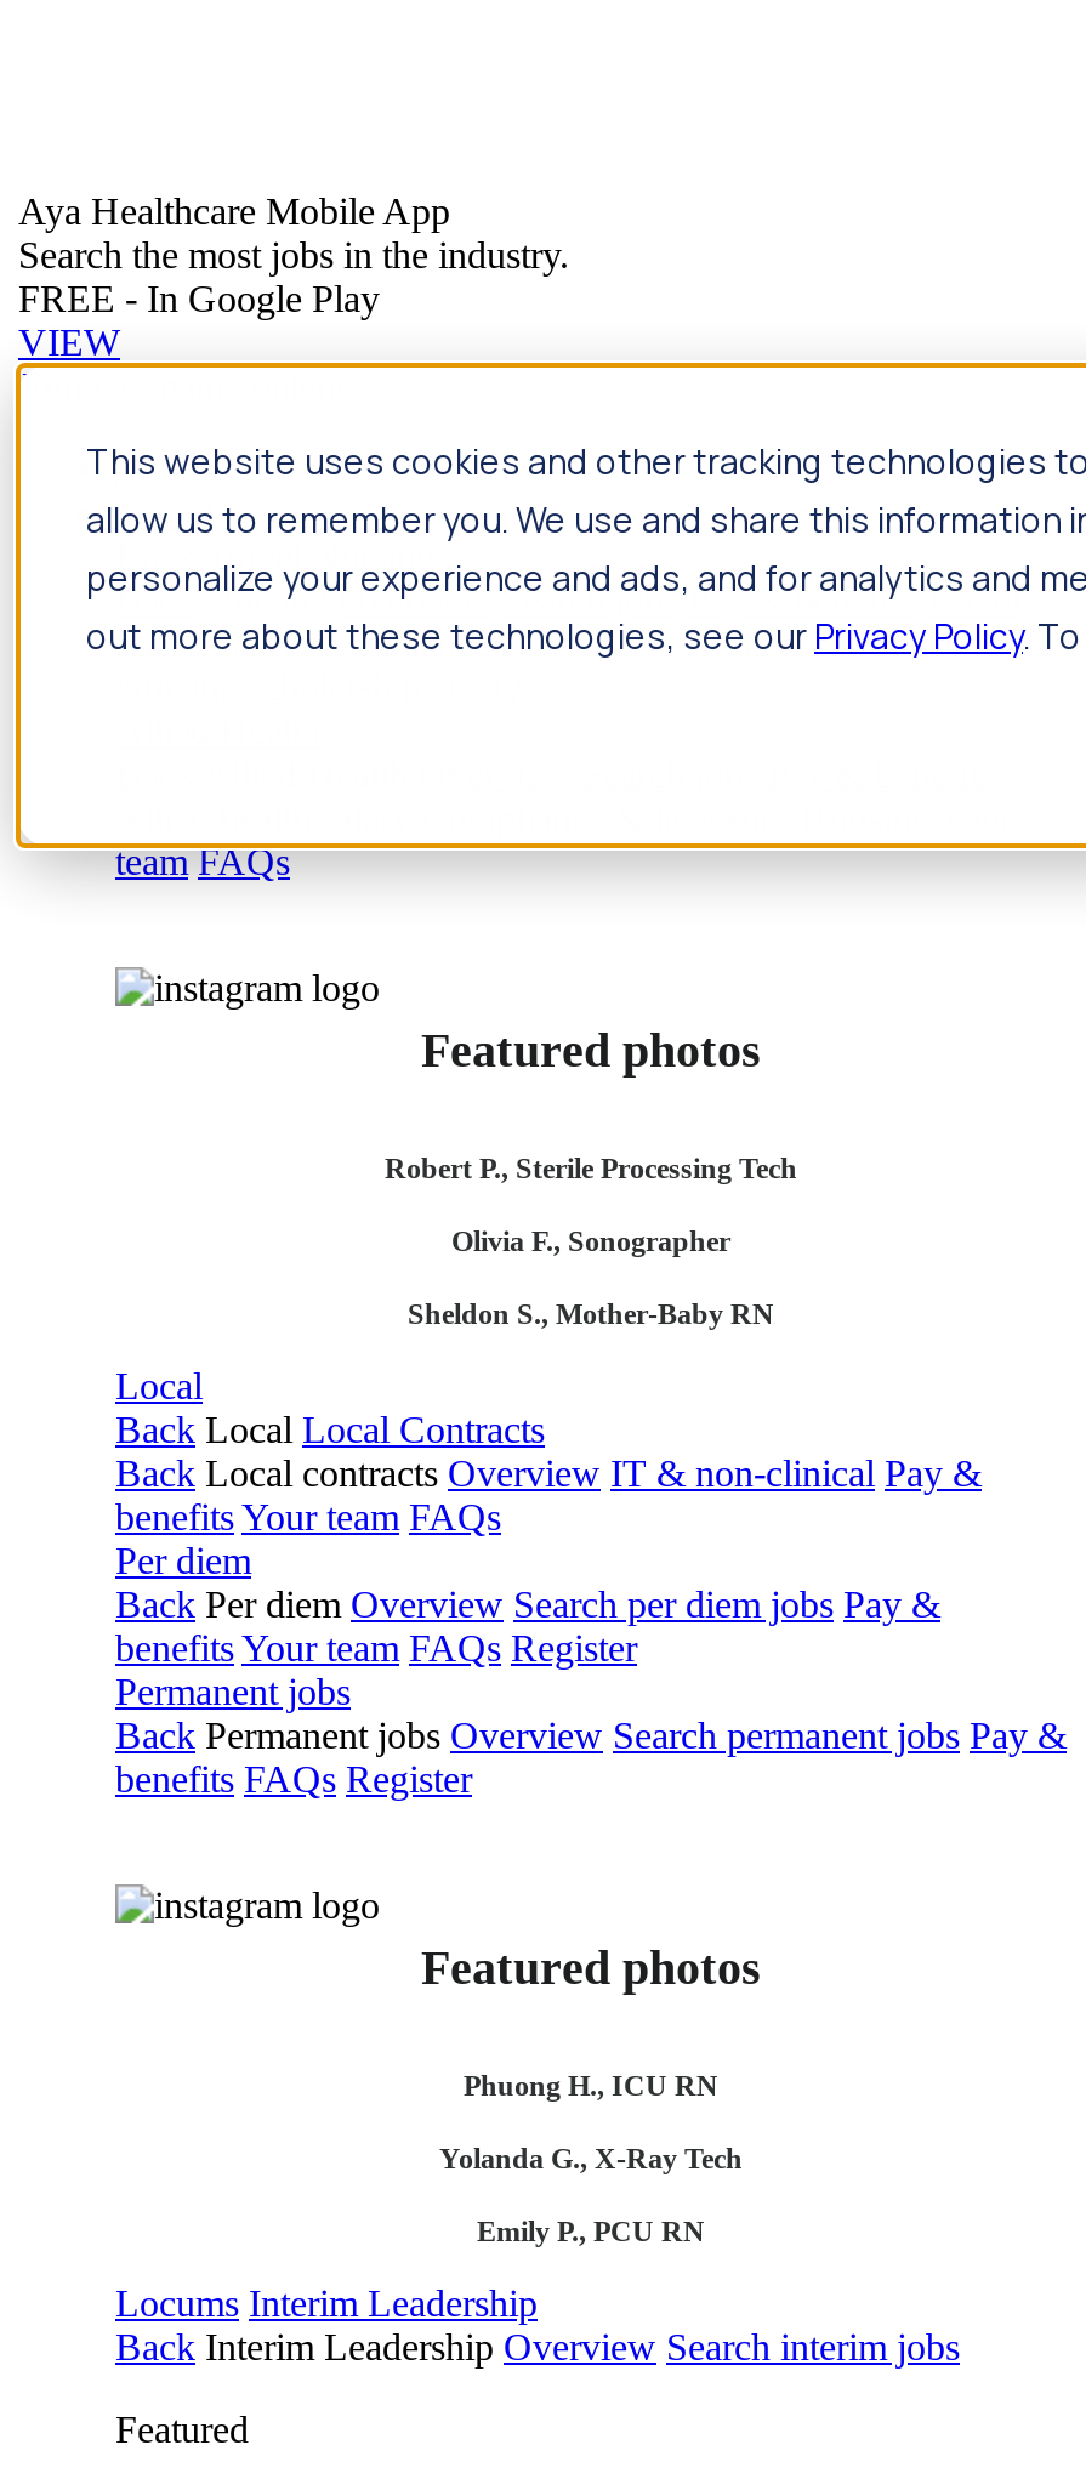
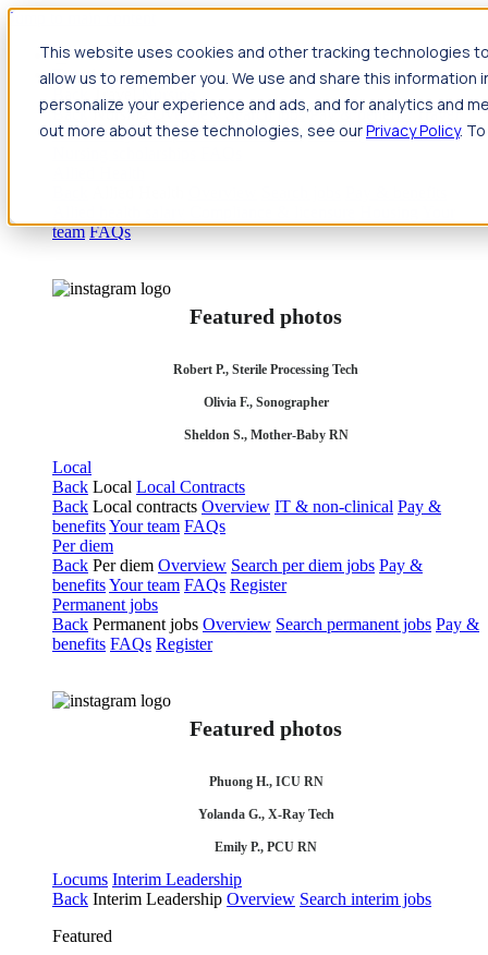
[18,191,569,363] Aya Healthcare Mobile App | Search the most jobs in the industry. | FREE - In Google Play | VIEW -> none

